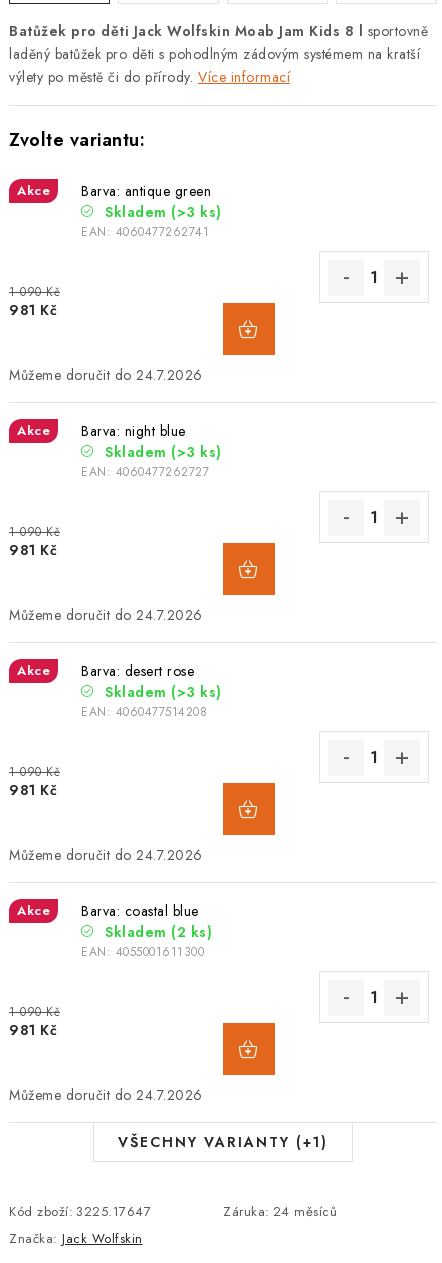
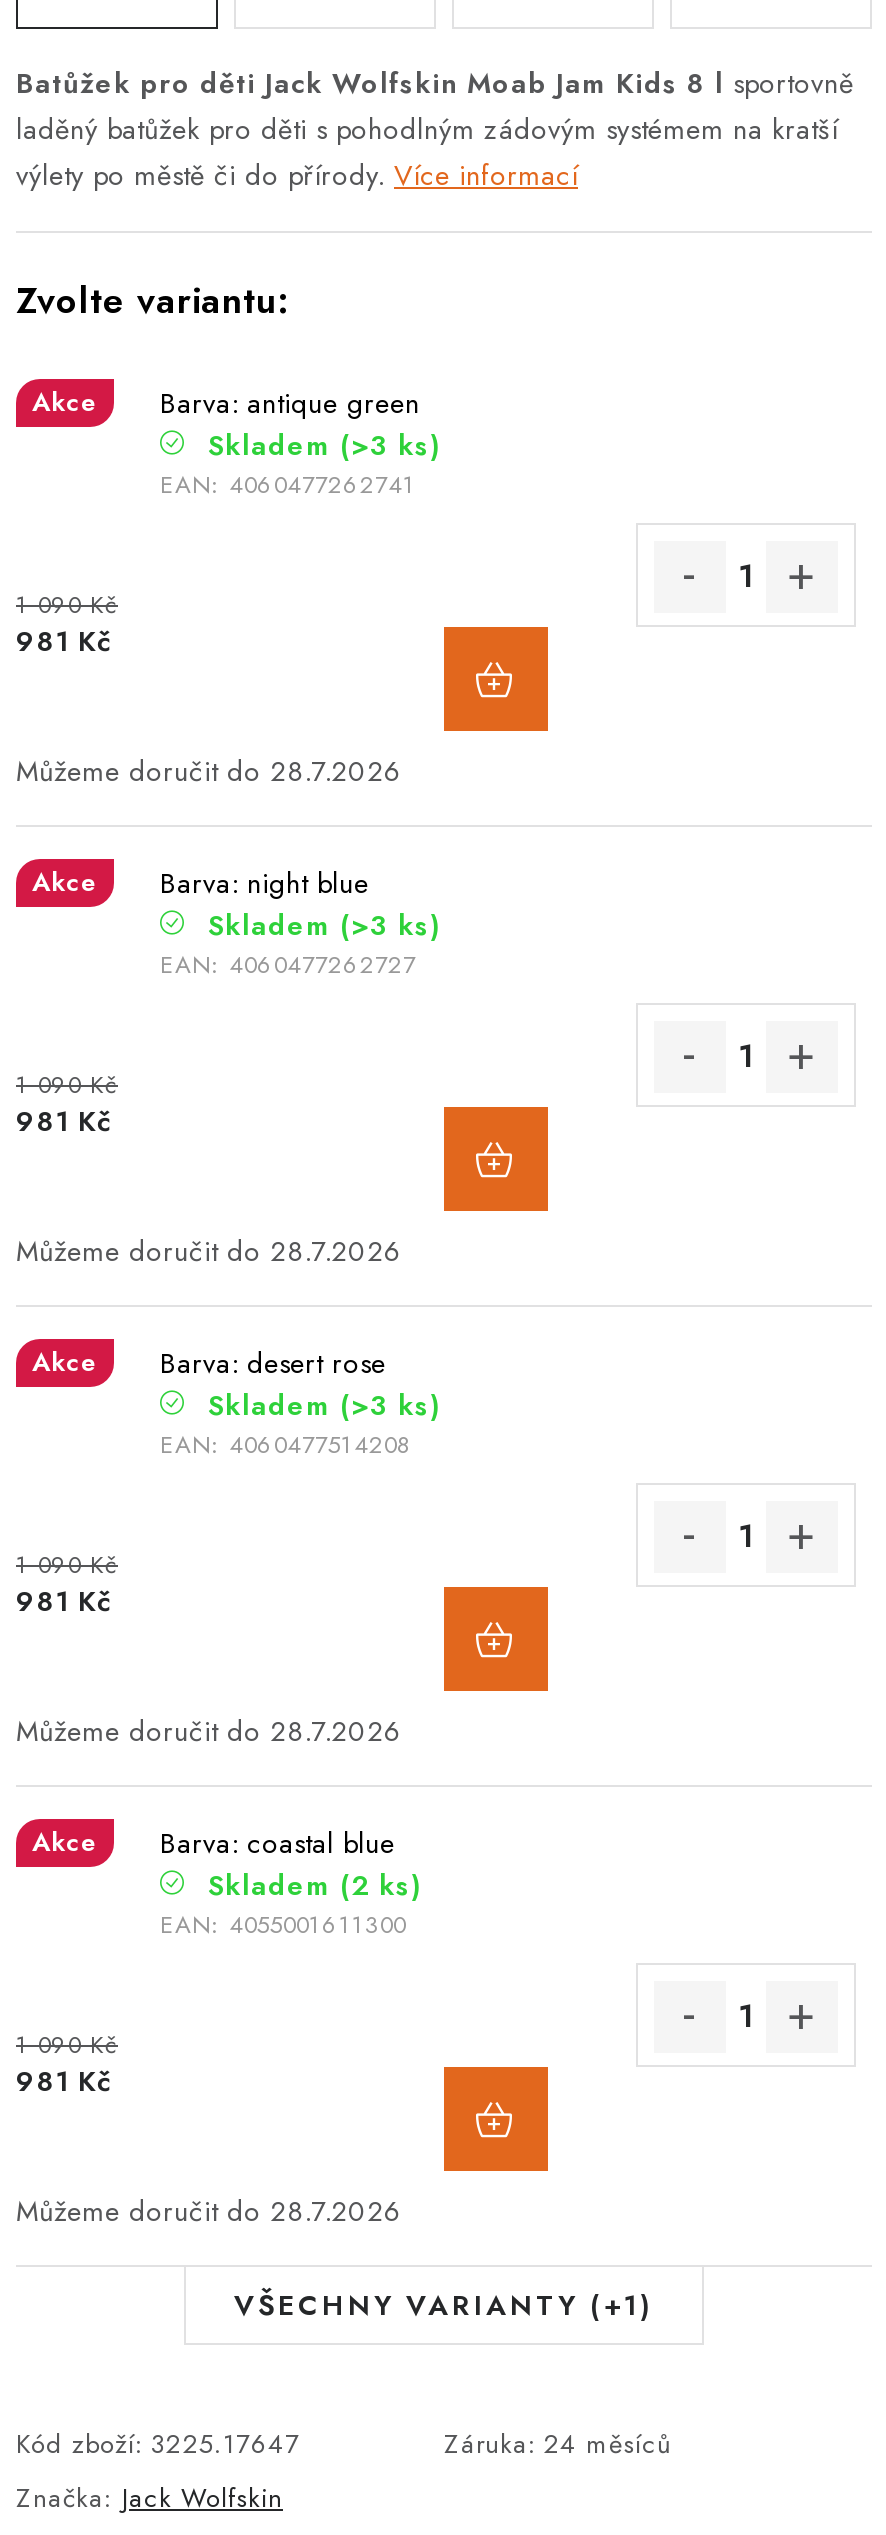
[136,365,202,385] 24.7.2026 -> [270,751,403,791] 28.7.2026
[136,605,202,625] 24.7.2026 -> [270,1231,403,1271] 28.7.2026
[136,845,202,865] 24.7.2026 -> [270,1711,403,1751] 28.7.2026
[136,1085,202,1105] 24.7.2026 -> [270,2191,403,2231] 28.7.2026

